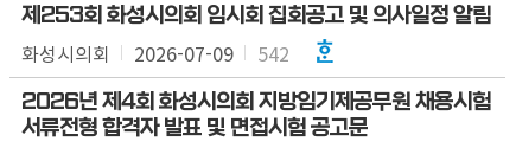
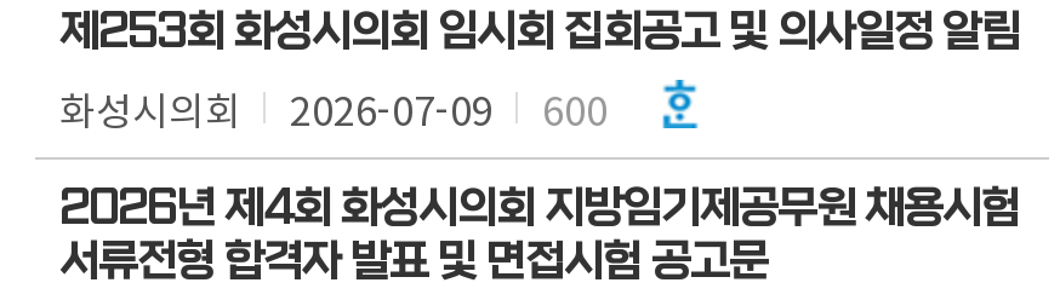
[257,39,289,67] 542 -> [542,80,608,138] 600

